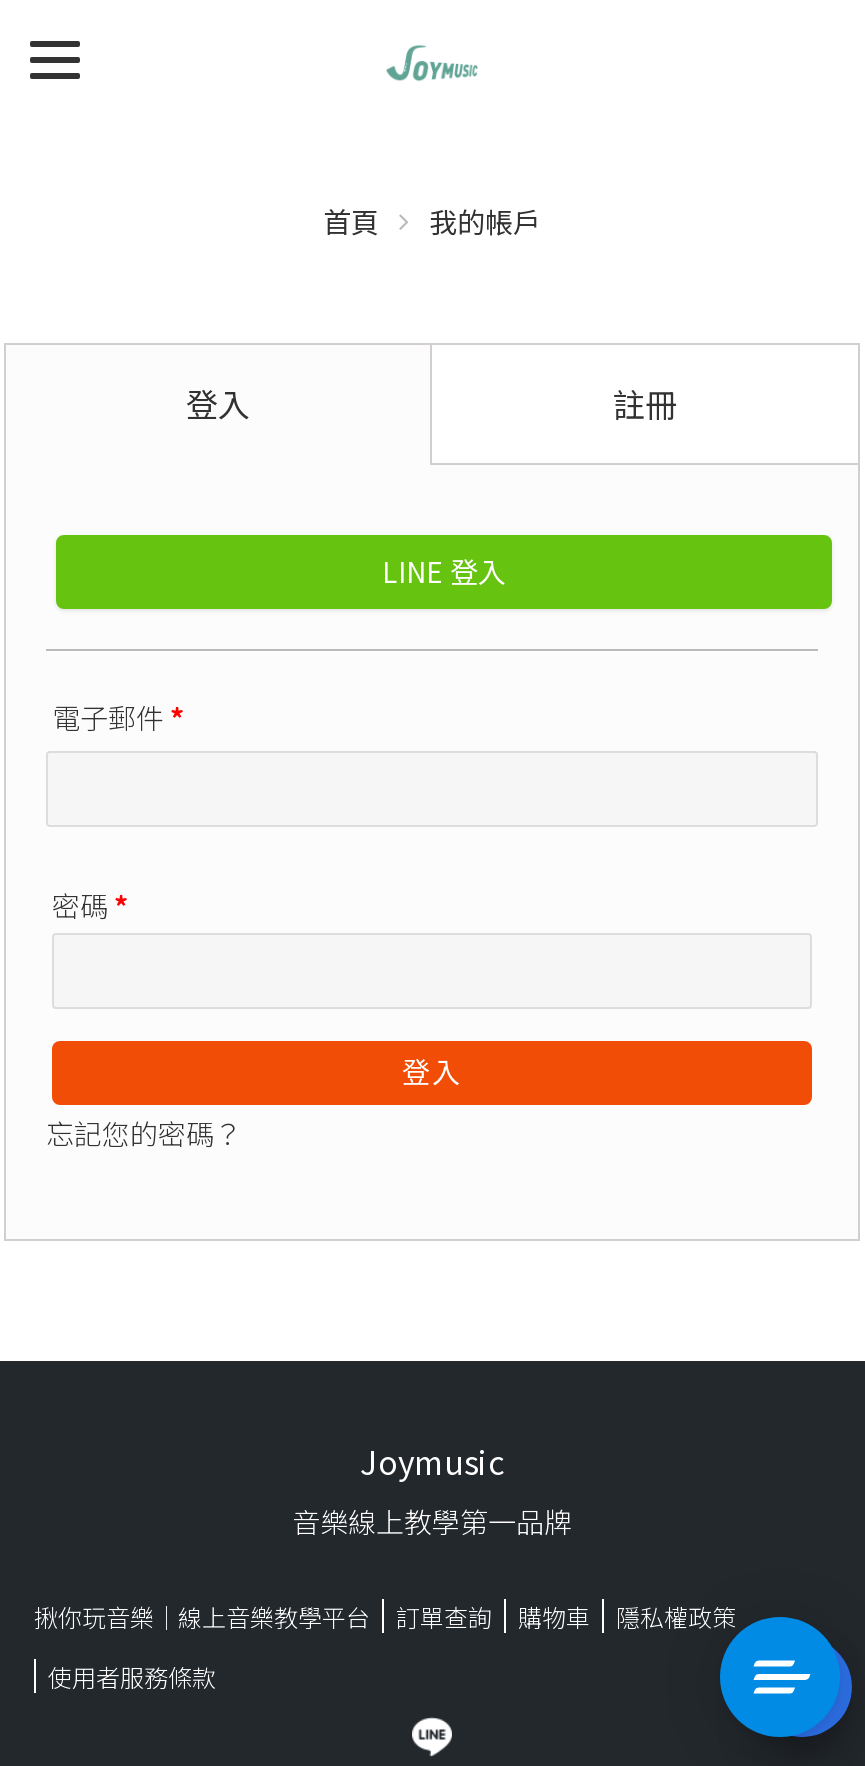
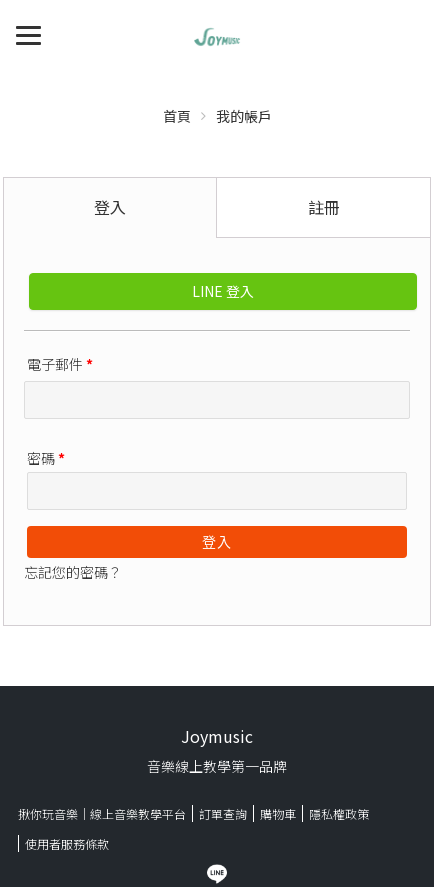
[718,1615,854,1739] [image] -> none

